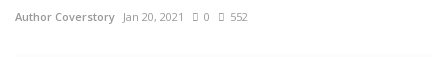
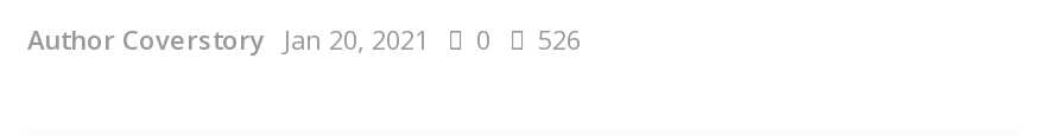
[15,9,248,24] Author Coverstory Jan 20, 2021 0 552 -> [27,22,581,58] Author Coverstory Jan 20, 2021 0 526

